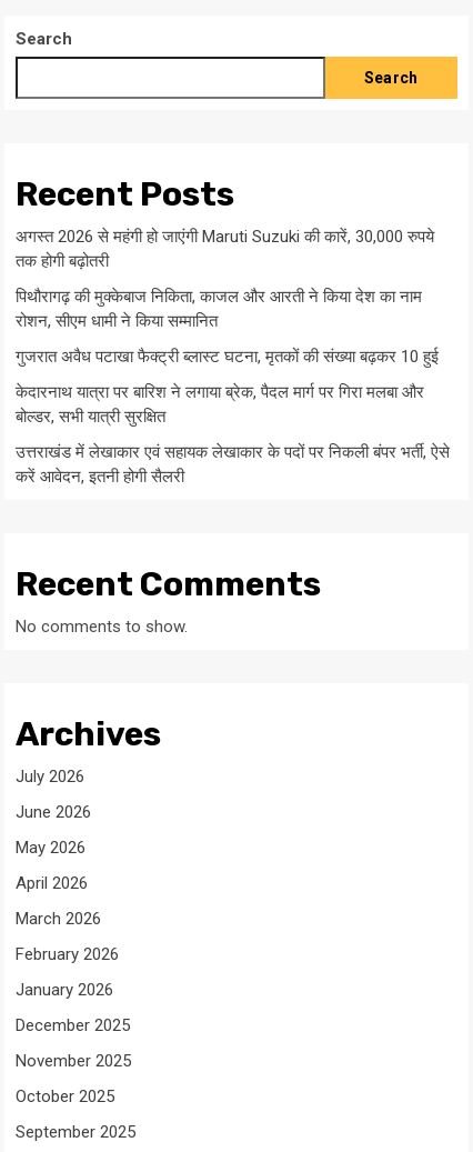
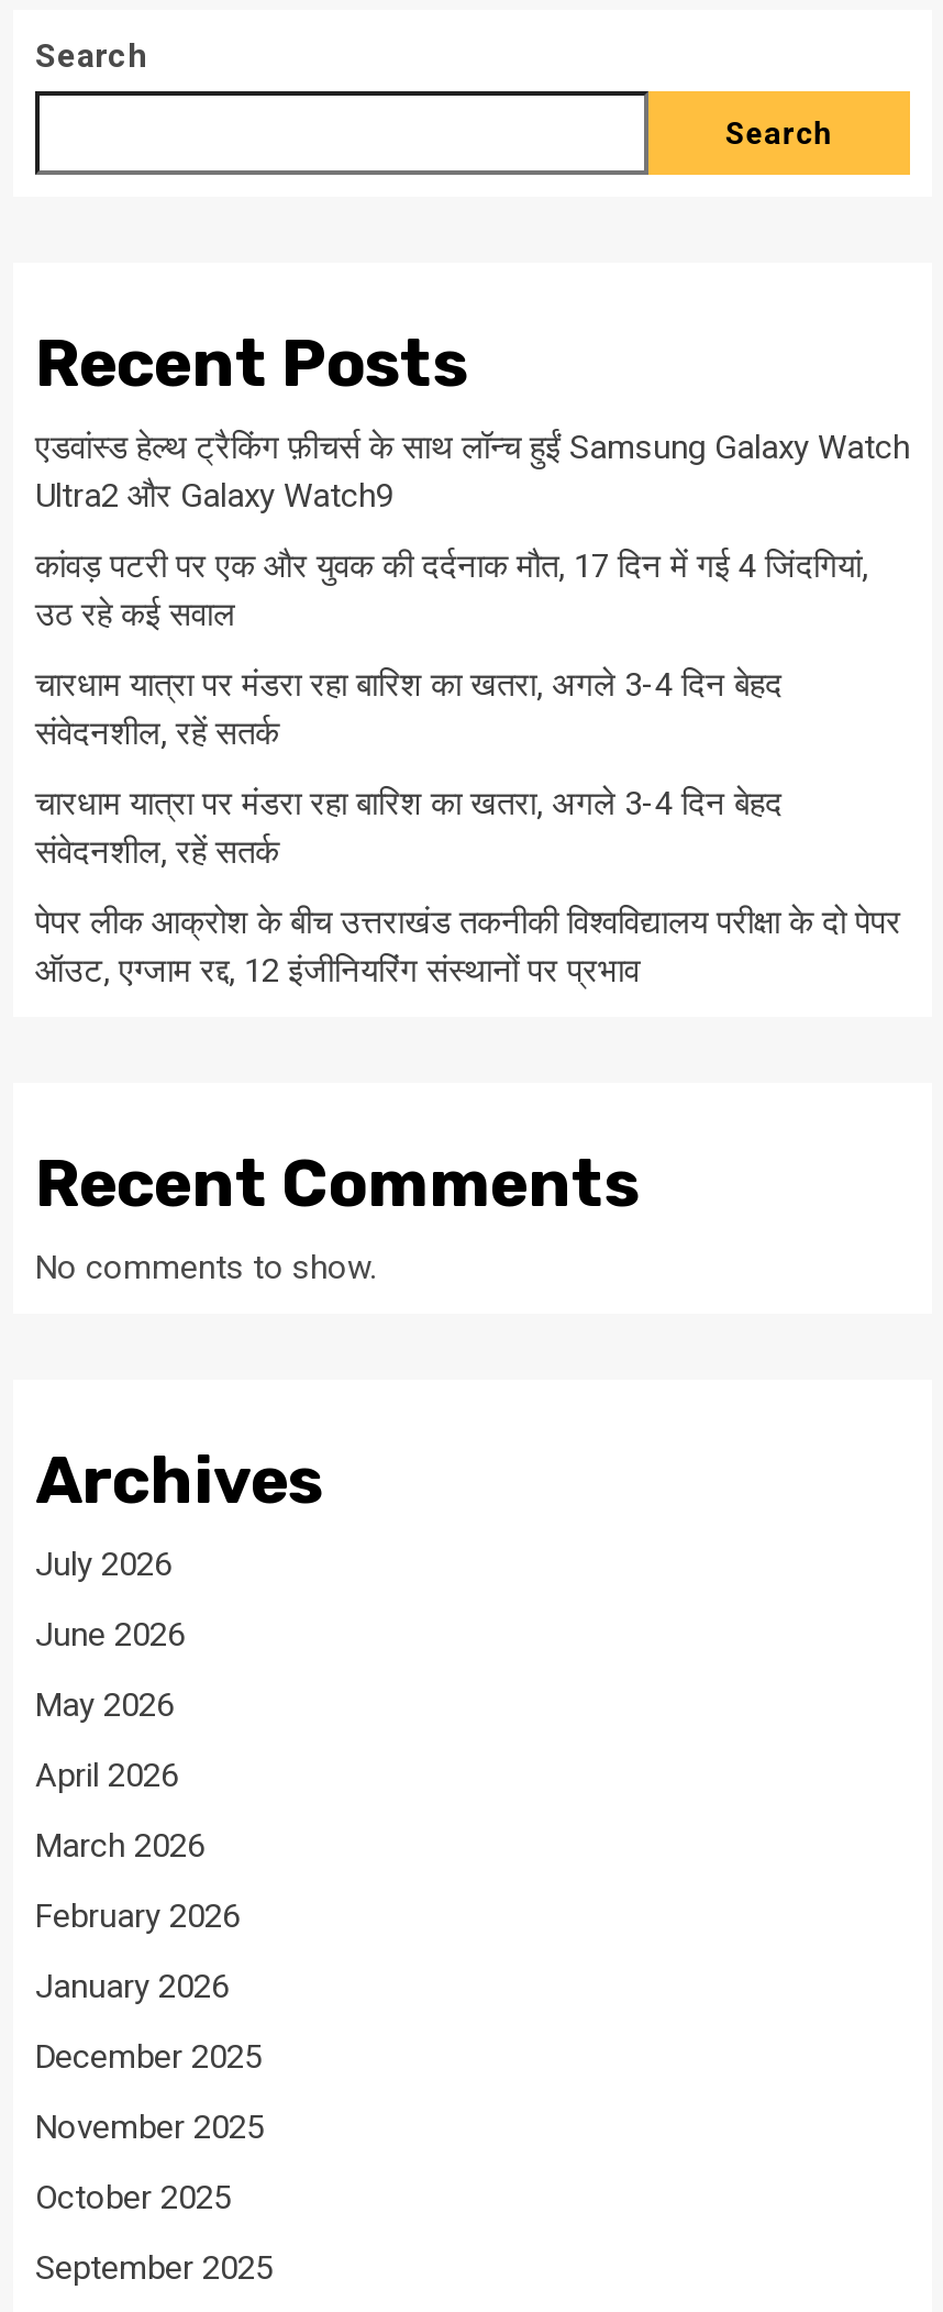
[16,227,434,271] अगस्त 2026 से महंगी हो जाएंगी Maruti Suzuki की कारें, 30,000 रुपये | तक होगी बढ़ोतरी -> [35,428,910,516] एडवांस्ड हेल्थ ट्रैकिंग फ़ीचर्स के साथ लॉन्च हुईं Samsung Galaxy Watch | Ultra2 और Galaxy Watch9
[16,287,422,331] पिथौरागढ़ की मुक्केबाज निकिता, काजल और आरती ने किया देश का नाम | रोशन, सीएम धामी ने किया सम्मानित -> [35,547,868,635] कांवड़ पटरी पर एक और युवक की दर्दनाक मौत, 17 दिन में गई 4 जिंदगियां, | उठ रहे कई सवाल
[16,347,439,367] गुजरात अवैध पटाखा फैक्ट्री ब्लास्ट घटना, मृतकों की संख्या बढ़कर 10 हुई -> [35,666,783,754] चारधाम यात्रा पर मंडरा रहा बारिश का खतरा, अगले 3-4 दिन बेहद | संवेदनशील, रहें सतर्क
[16,382,424,427] केदारनाथ यात्रा पर बारिश ने लगाया ब्रेक, पैदल मार्ग पर गिरा मलबा और | बोल्डर, सभी यात्री सुरक्षित -> [35,784,783,872] चारधाम यात्रा पर मंडरा रहा बारिश का खतरा, अगले 3-4 दिन बेहद | संवेदनशील, रहें सतर्क
[16,442,450,487] उत्तराखंड में लेखाकार एवं सहायक लेखाकार के पदों पर निकली बंपर भर्ती, ऐसे | करें आवेदन, इतनी होगी सैलरी -> [35,903,901,991] पेपर लीक आक्रोश के बीच उत्तराखंड तकनीकी विश्वविद्यालय परीक्षा के दो पेपर | ऑउट, एग्जाम रद्द, 12 इंजीनियरिंग संस्थानों पर प्रभाव

